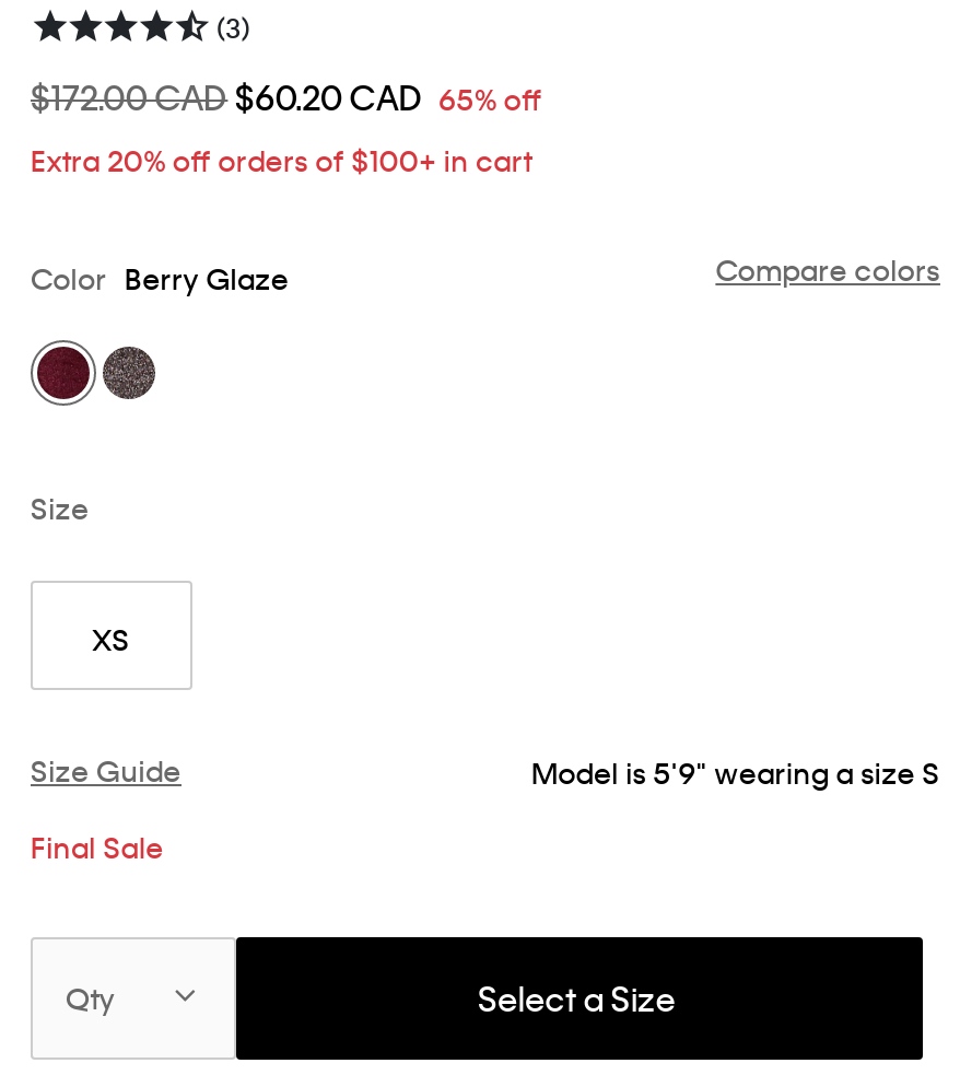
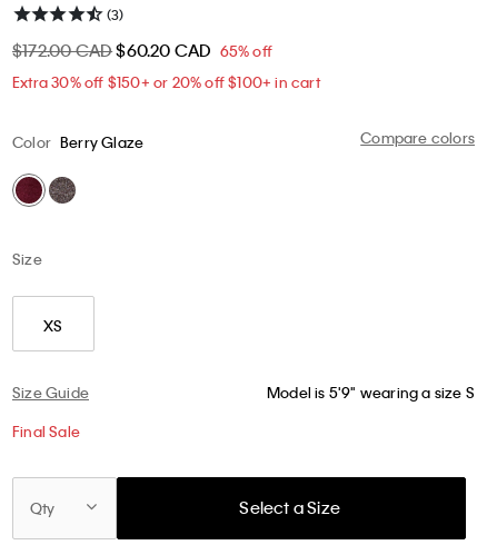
[31,142,532,179] Extra 20% off orders of $100+ in cart -> [12,72,320,91] Extra 30% off $150+ or 20% off $100+ in cart

